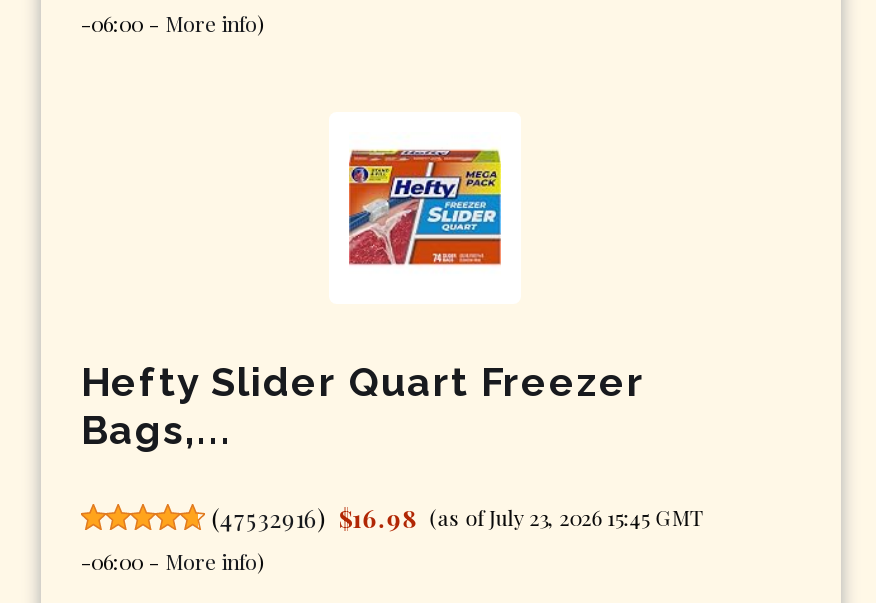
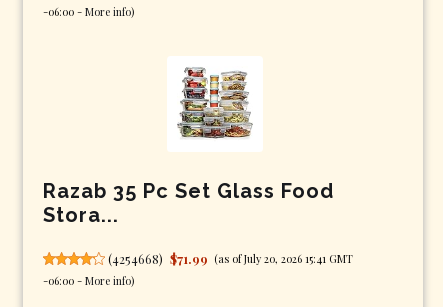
[81,136,645,453] [image] | Hefty Slider Quart Freezer | Bags,... -> [43,67,334,227] [image] | Razab 35 Pc Set Glass Food | Stora...
[212,501,703,533] (47532916) $16.98 (as of July 23, 2026 15:45 GMT -> [108,251,353,267] (4254668) $71.99 (as of July 20, 2026 15:41 GMT

